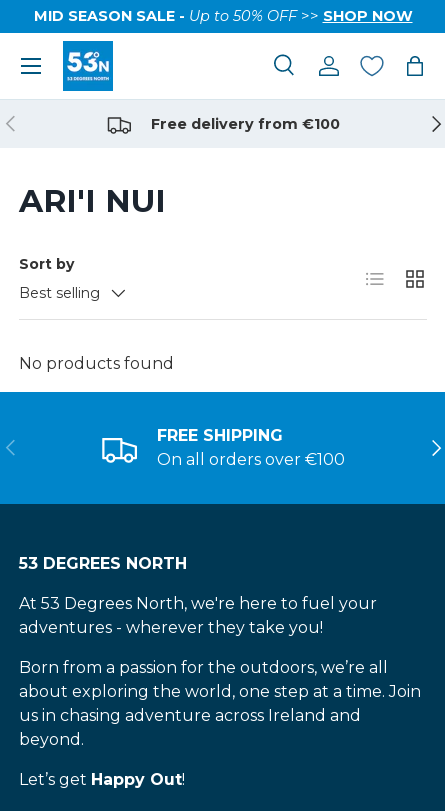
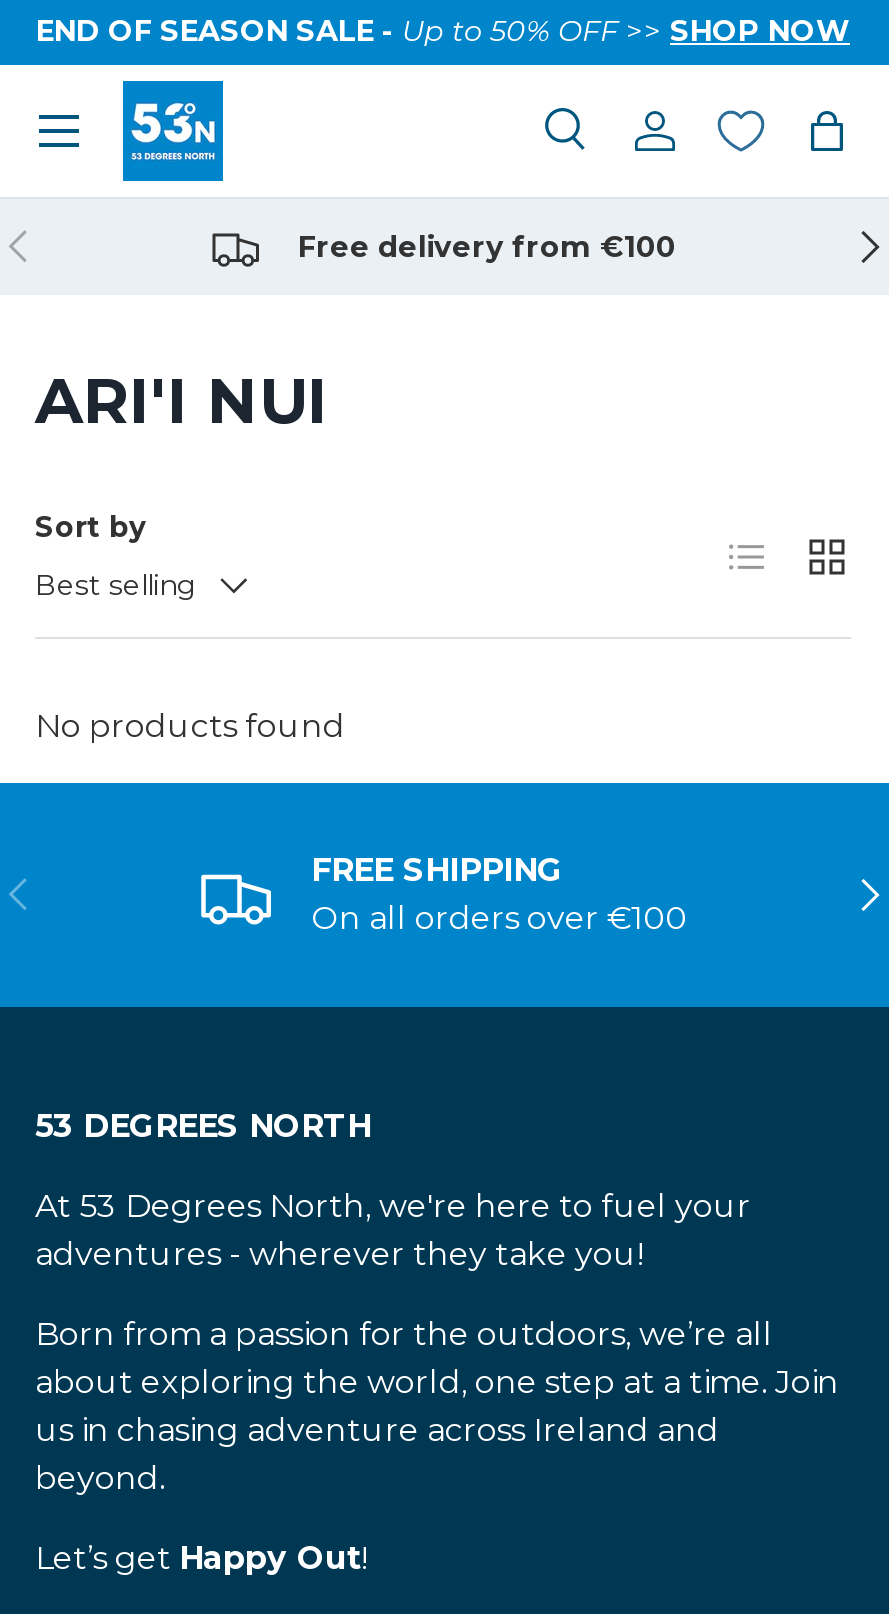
[33,7,412,25] MID SEASON SALE - Up to 50% OFF >> SHOP NOW -> [36,13,850,49] END OF SEASON SALE - Up to 50% OFF >> SHOP NOW

